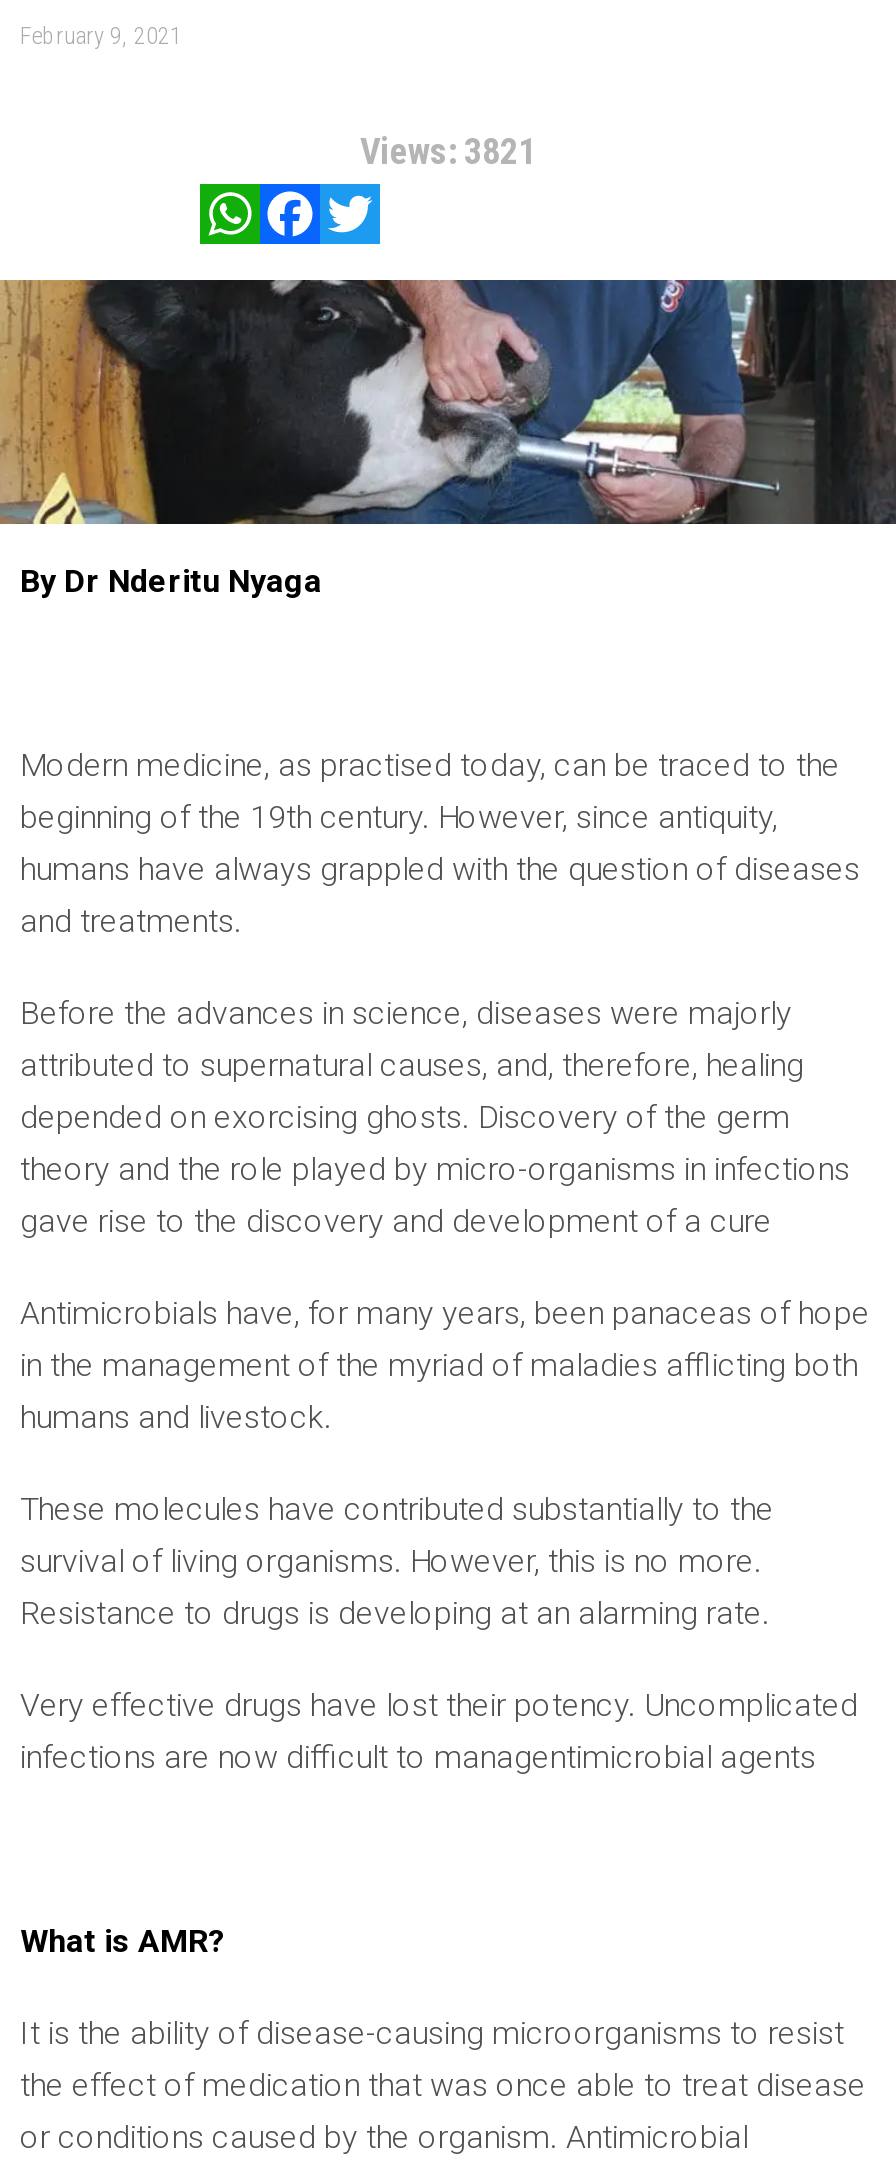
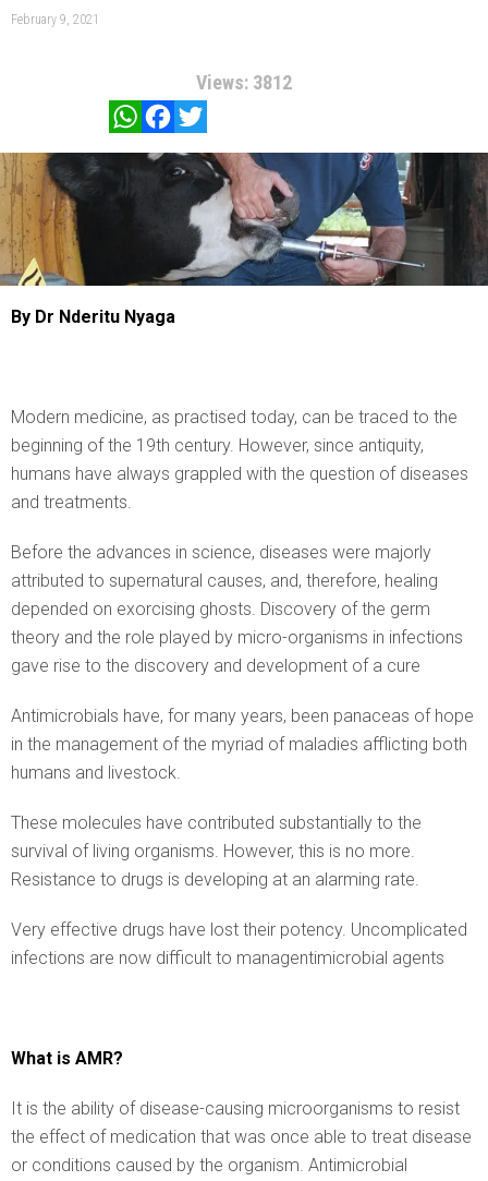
[360,130,536,172] Views: 3821 -> [196,71,292,94] Views: 3812

